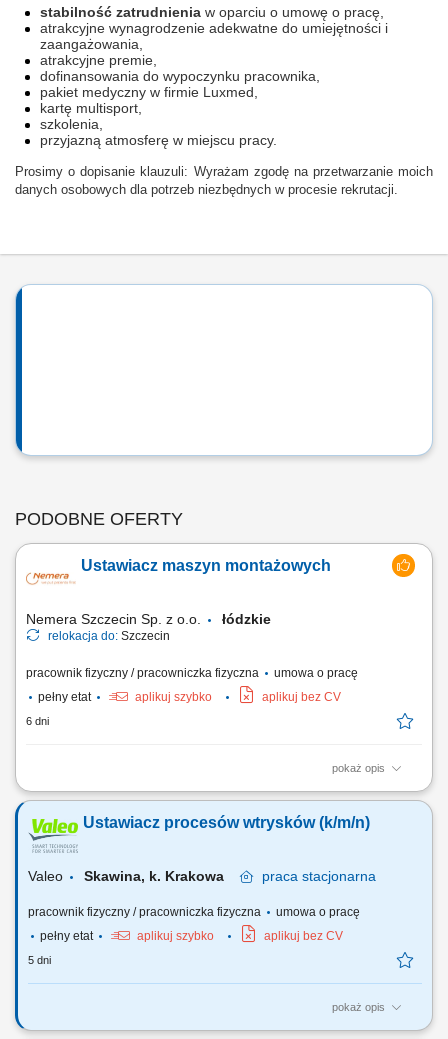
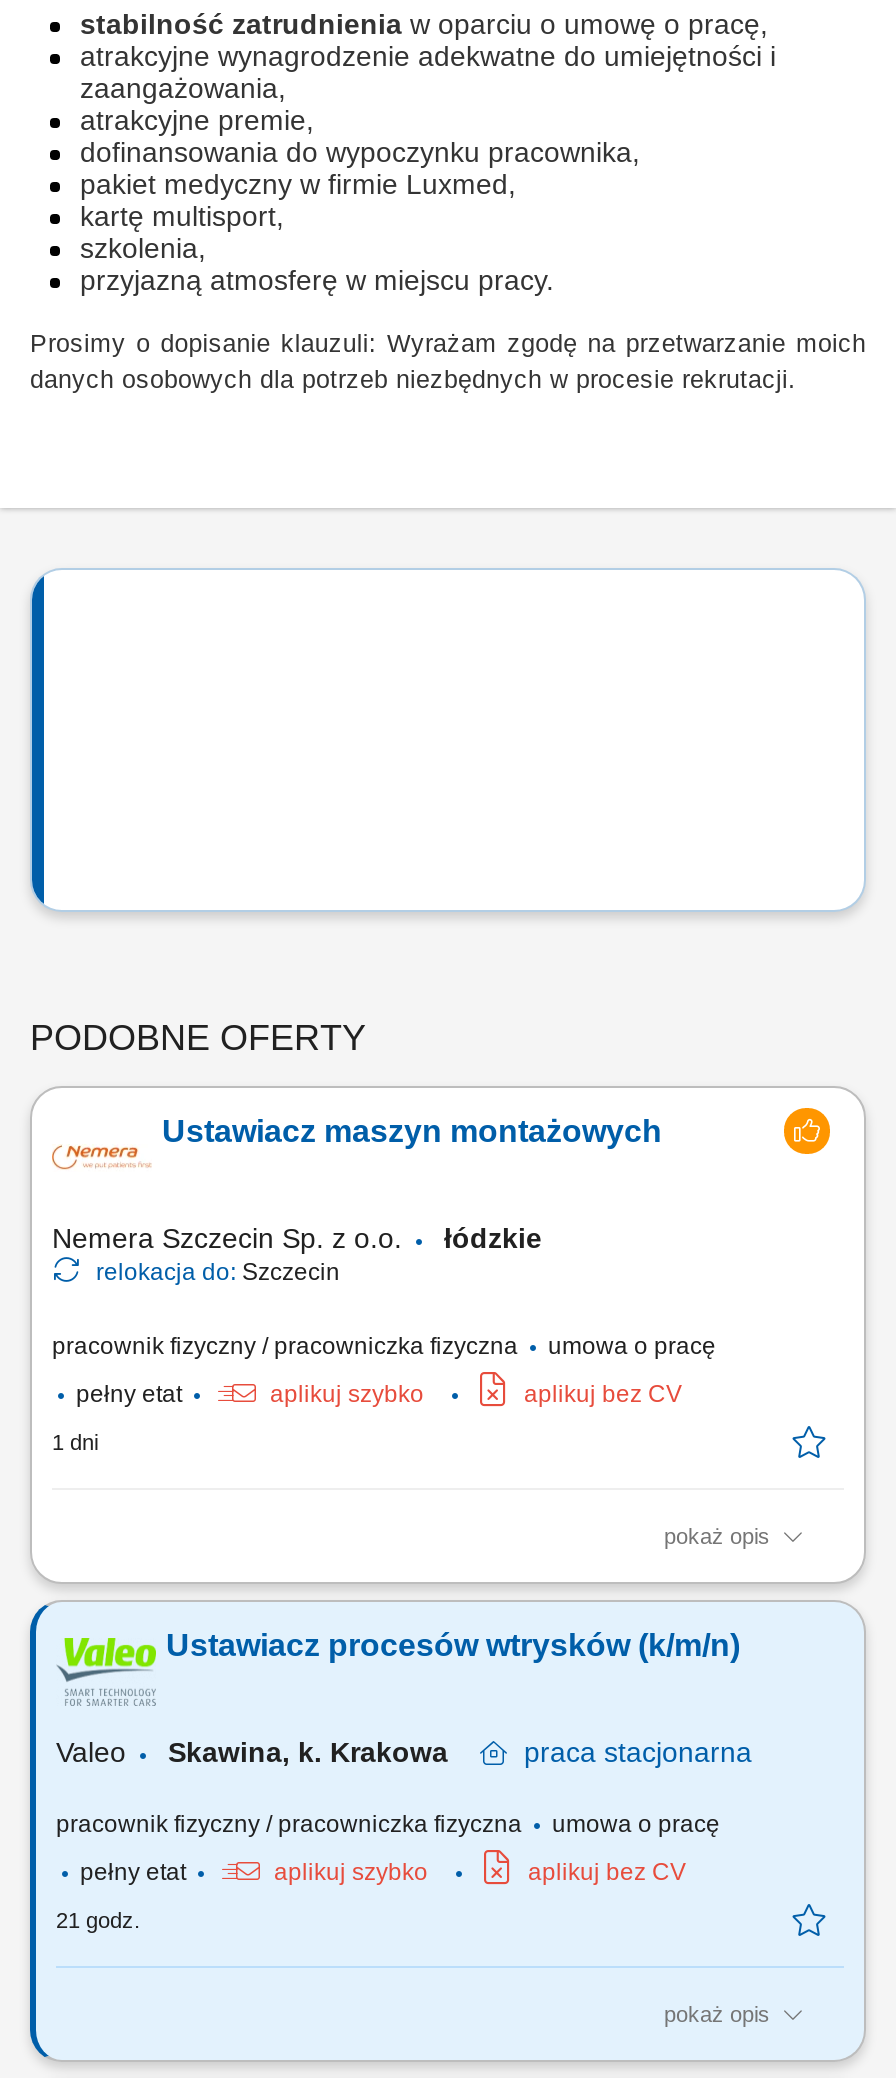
[26,715,49,727] 6 dni -> [52,1430,98,1454] 1 dni
[28,954,51,966] 5 dni -> [56,1908,140,1932] 21 godz.

